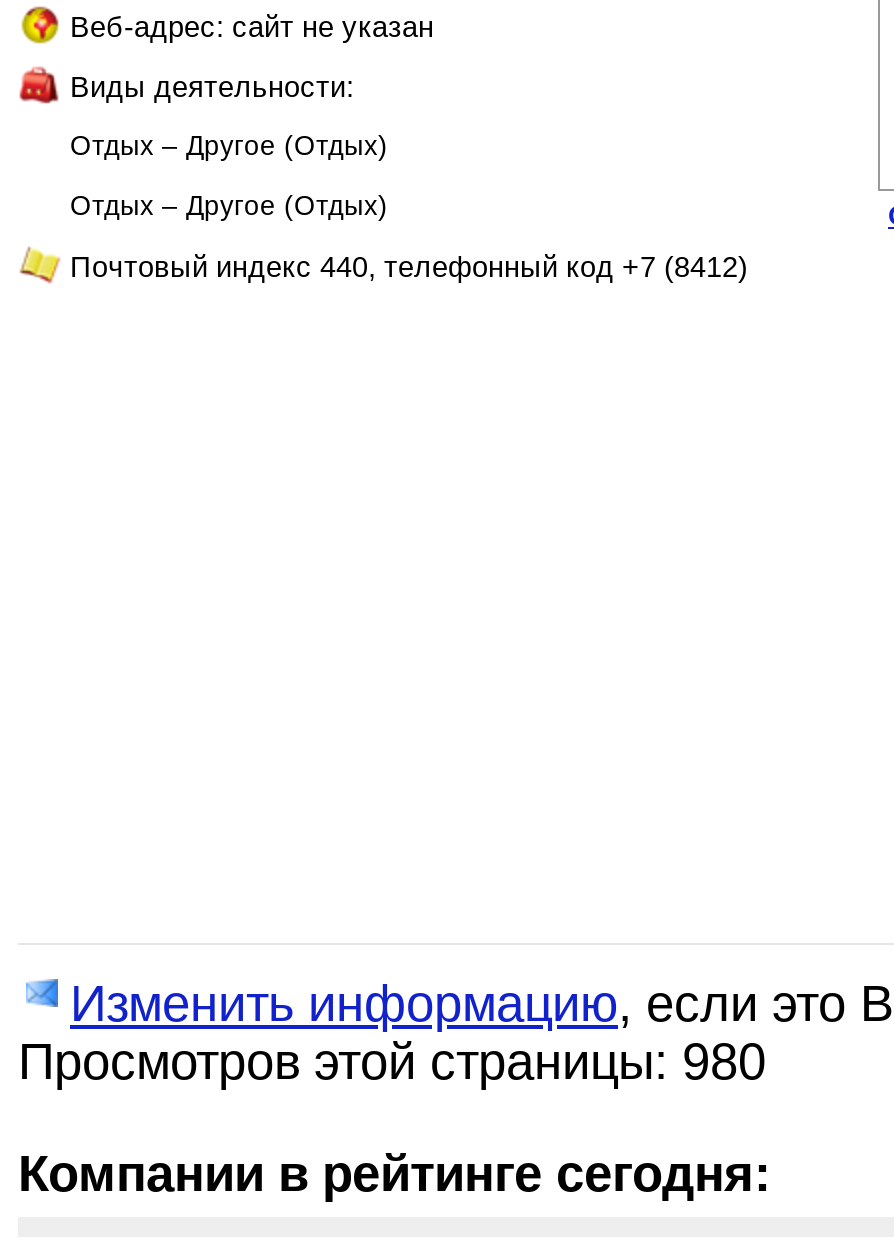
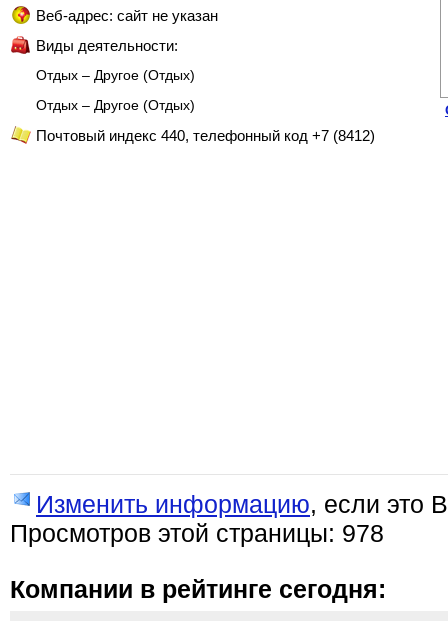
[18,1033,766,1089] Просмотров этой страницы: 980 -> [10,519,384,547] Просмотров этой страницы: 978

